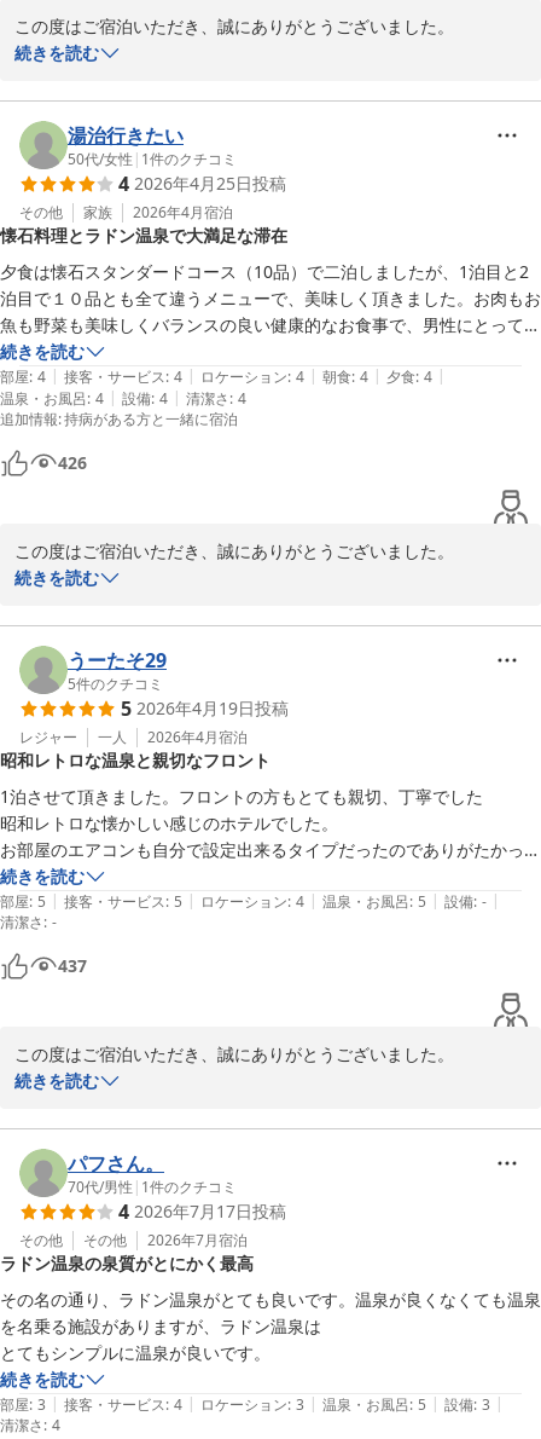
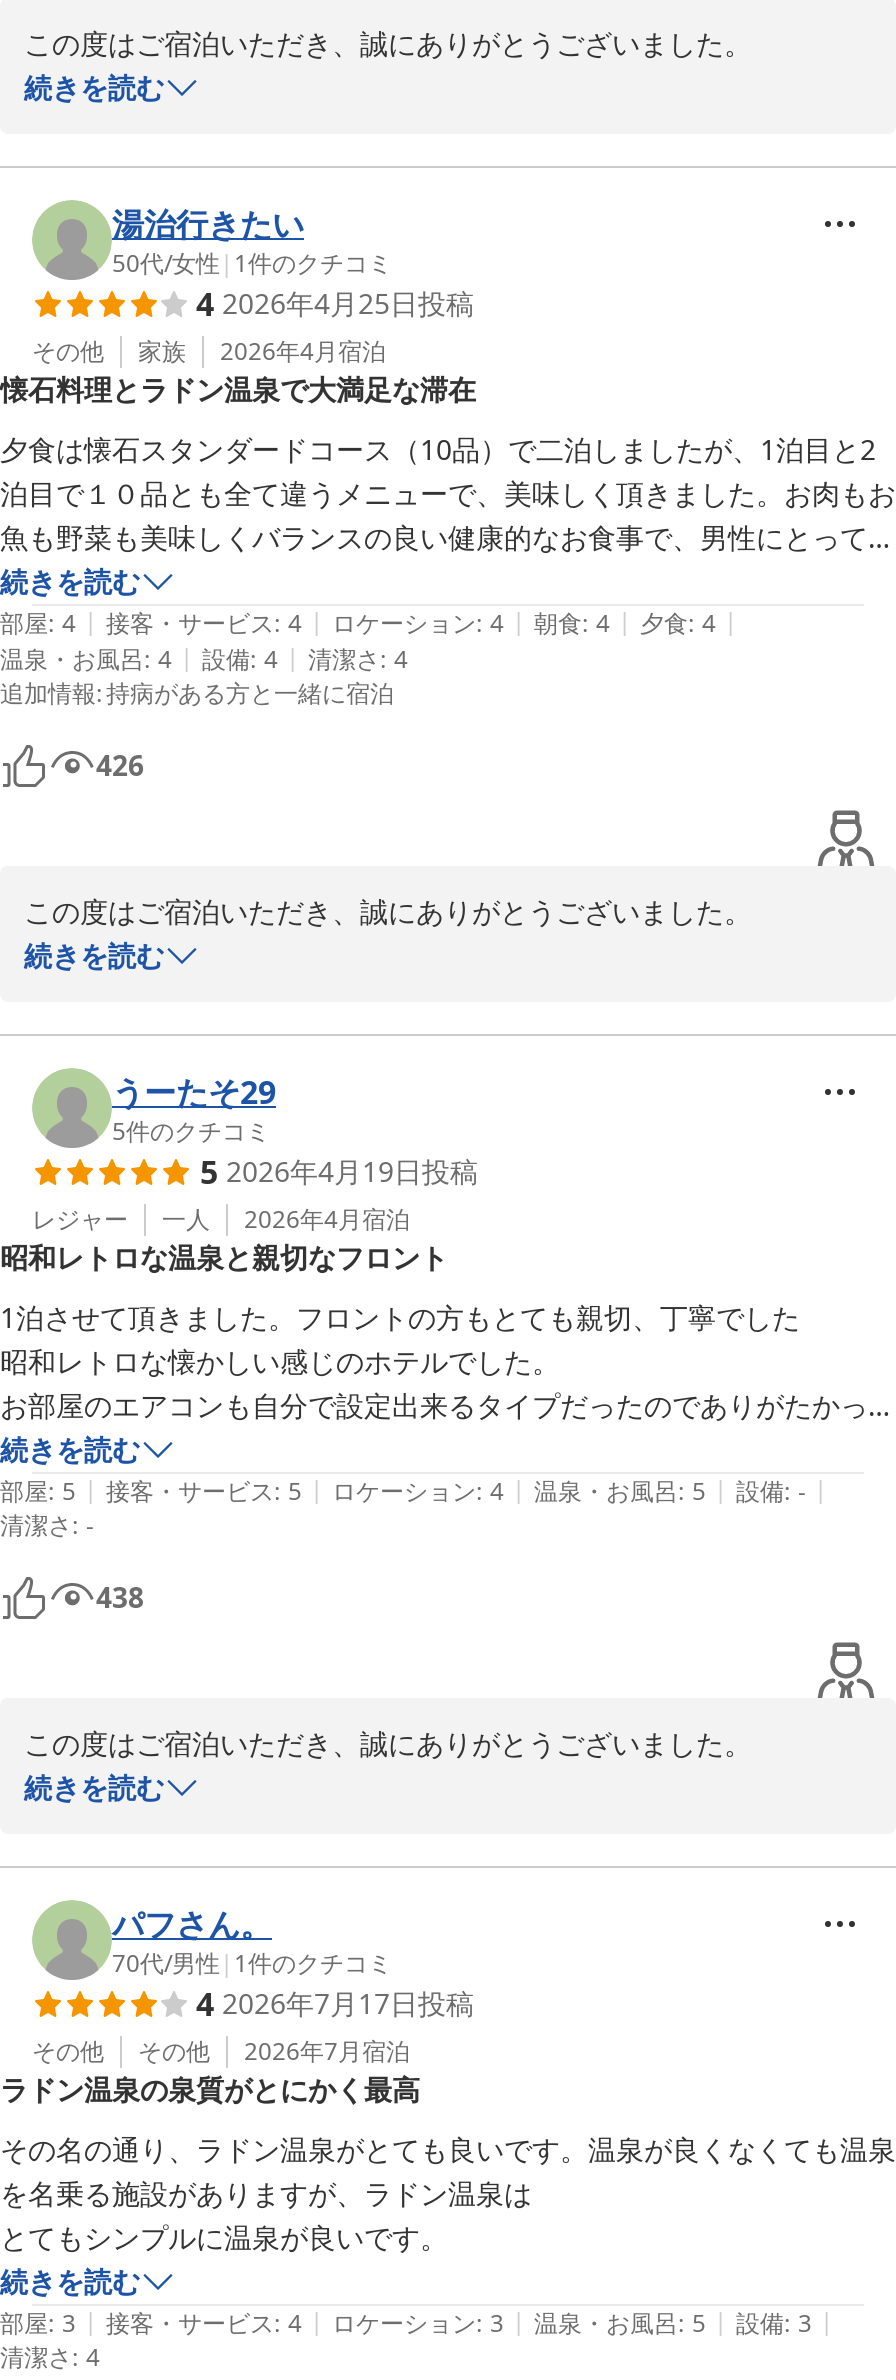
[58,954,87,977] 437 -> [96,1578,144,1616] 438

